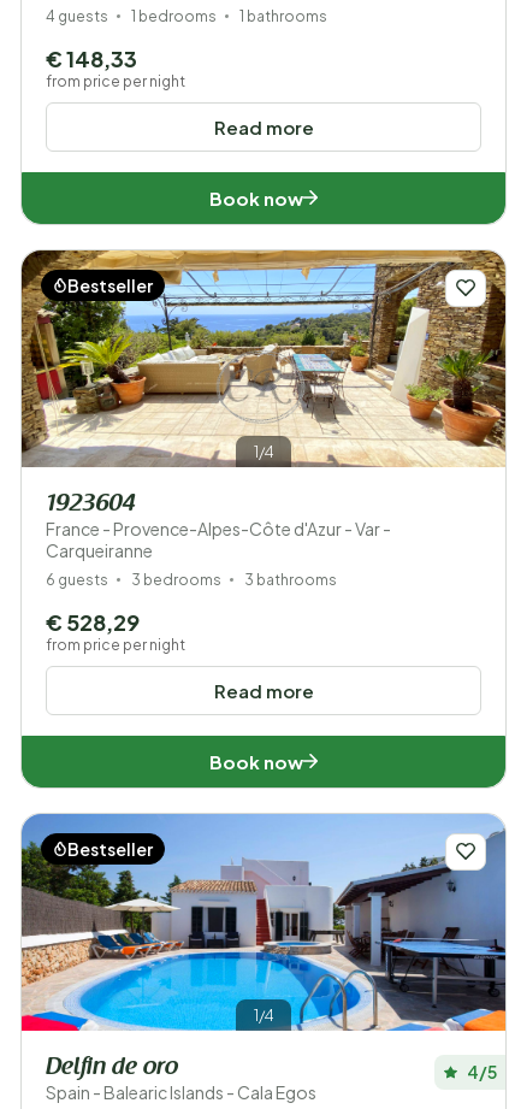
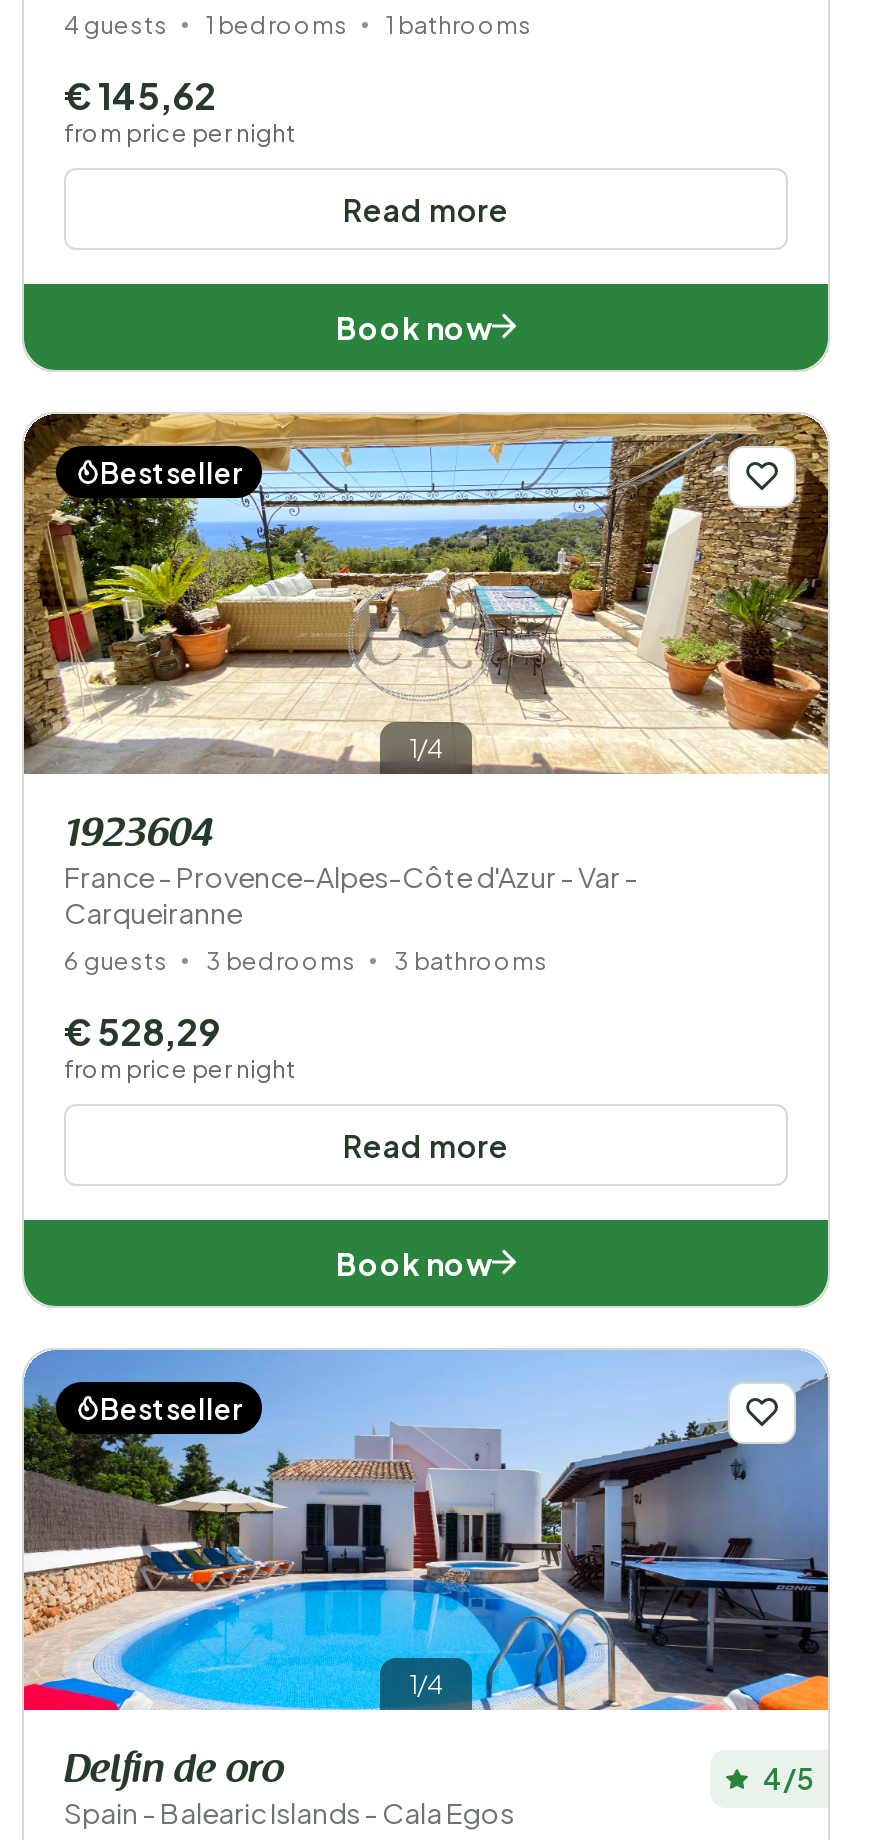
[46,44,137,72] € 148,33 -> [64,71,216,117] € 145,62

